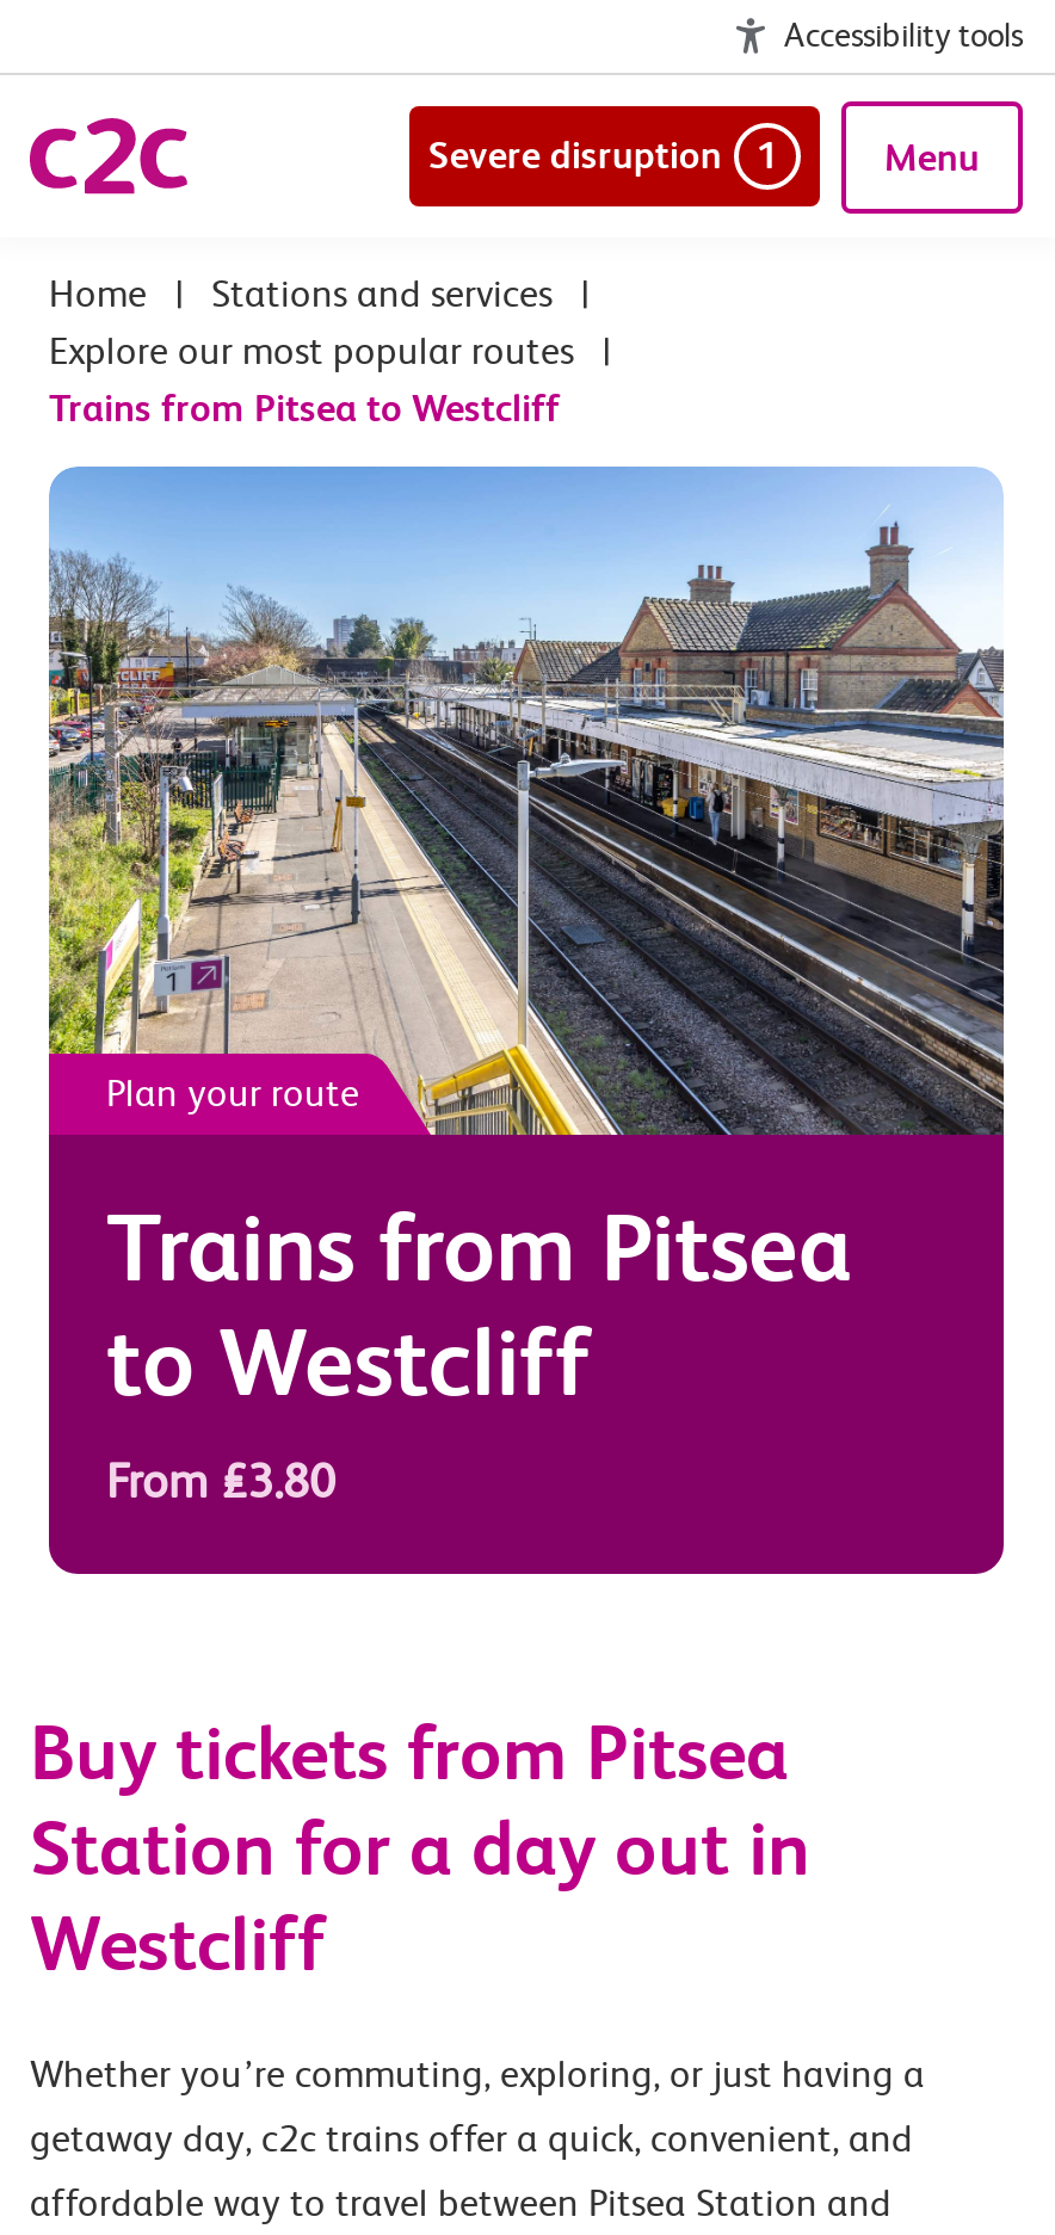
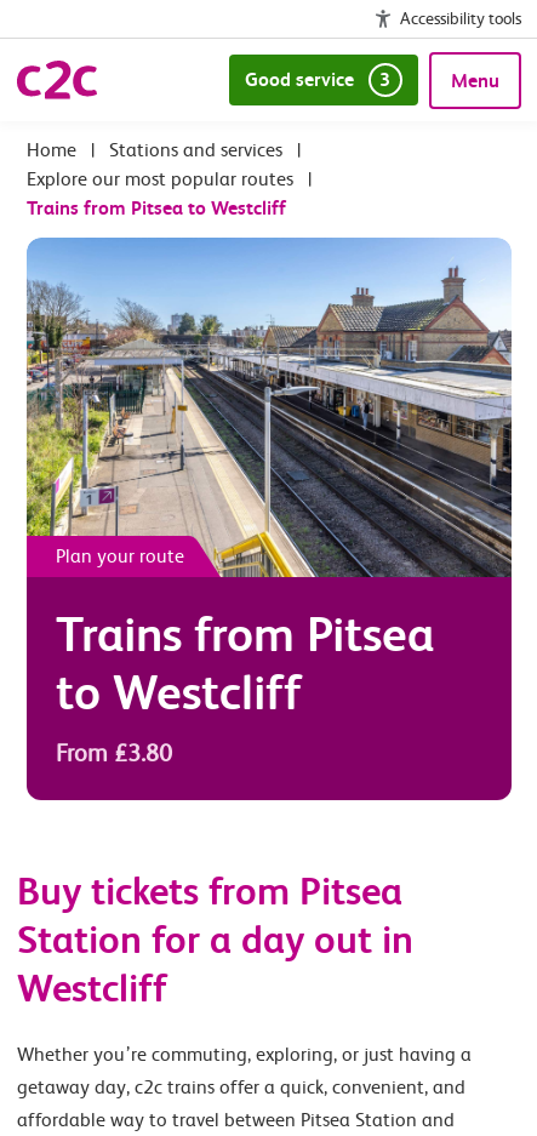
[428,132,778,178] Severe disruption | 1 -> [245,68,391,91] Good service | 3

